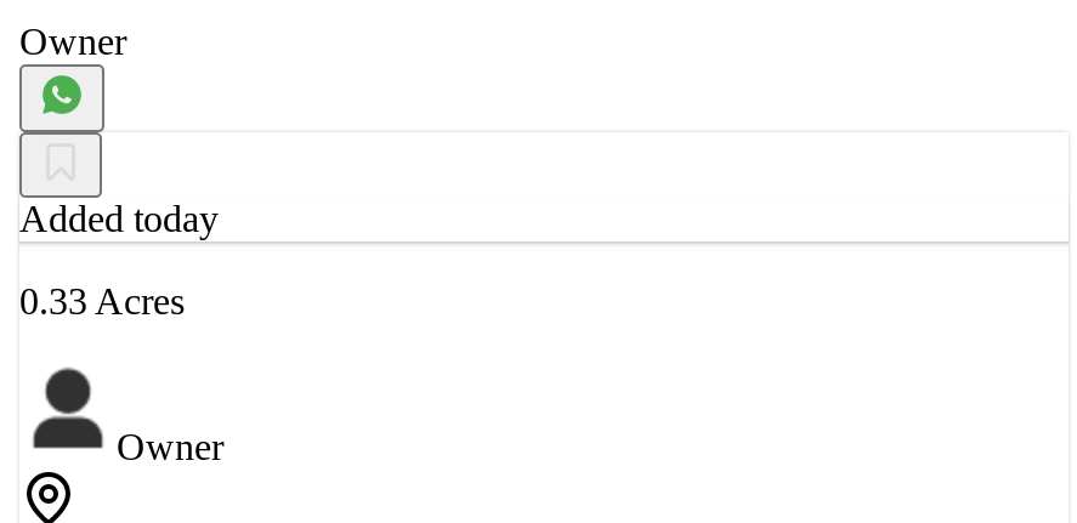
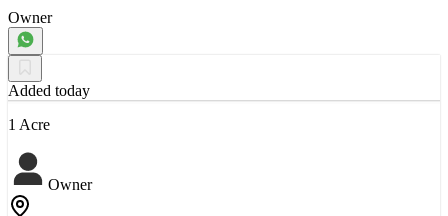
[19,281,185,323] 0.33 Acres -> [8,116,50,133] 1 Acre

